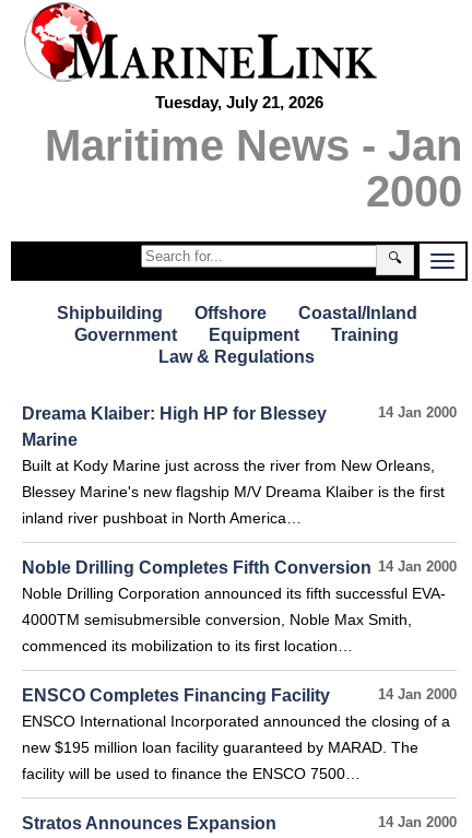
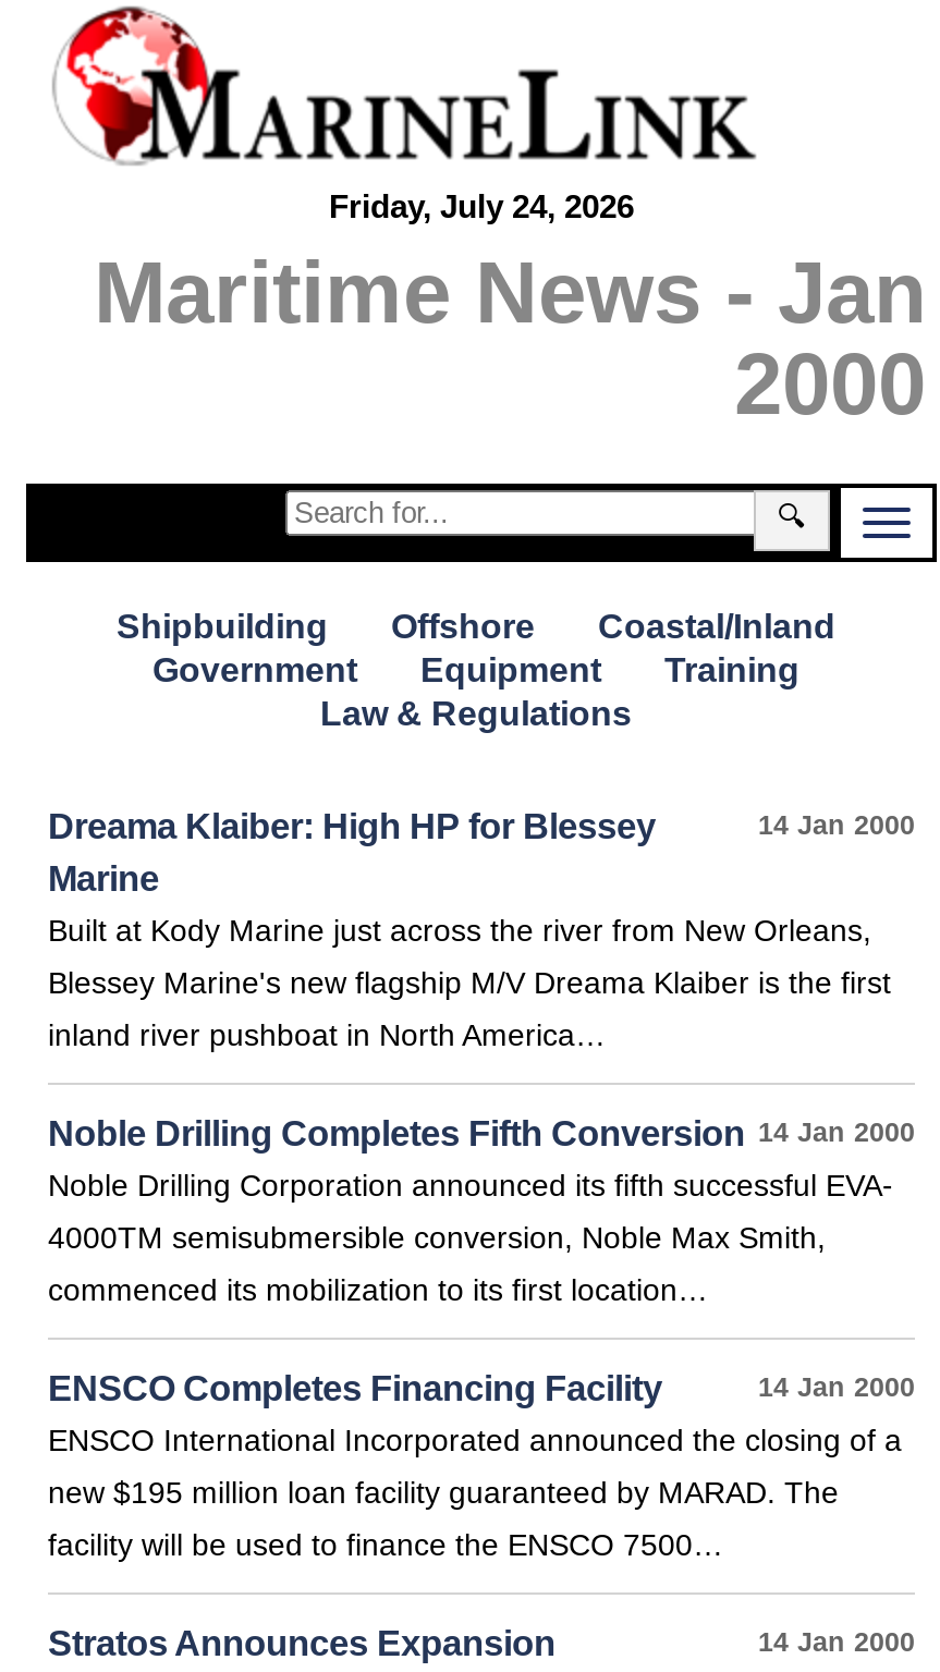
[155,93,323,111] Tuesday, July 21, 2026 -> [329,187,634,224] Friday, July 24, 2026

